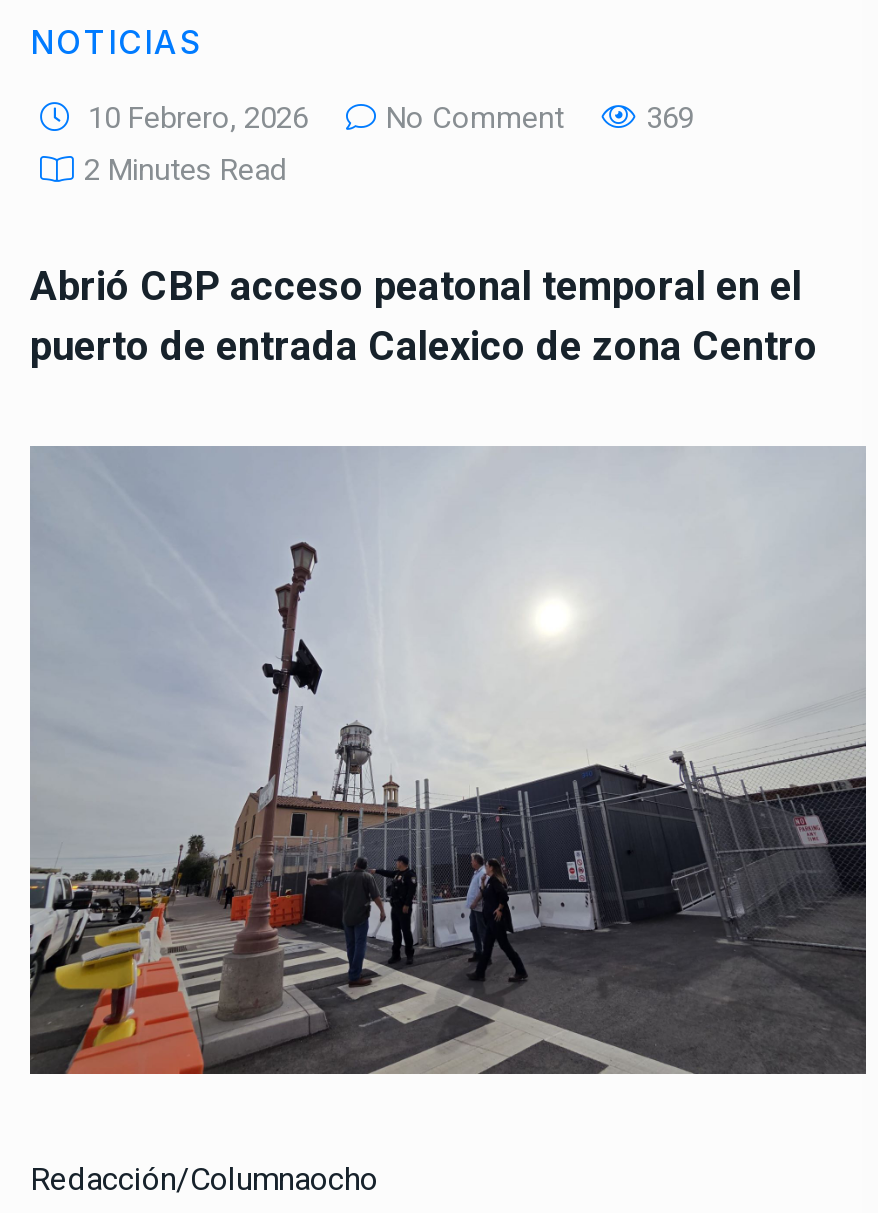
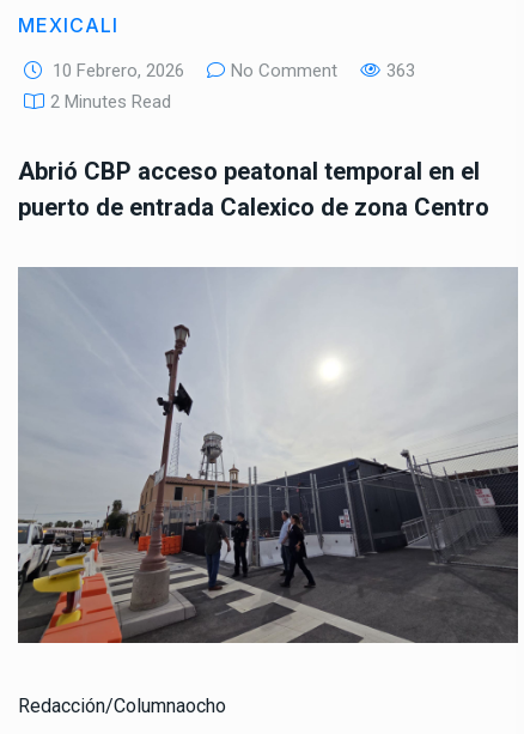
[30,22,202,62] NOTICIAS -> [18,13,118,37] MEXICALI
[646,100,694,136] 369 -> [386,60,415,82] 363

